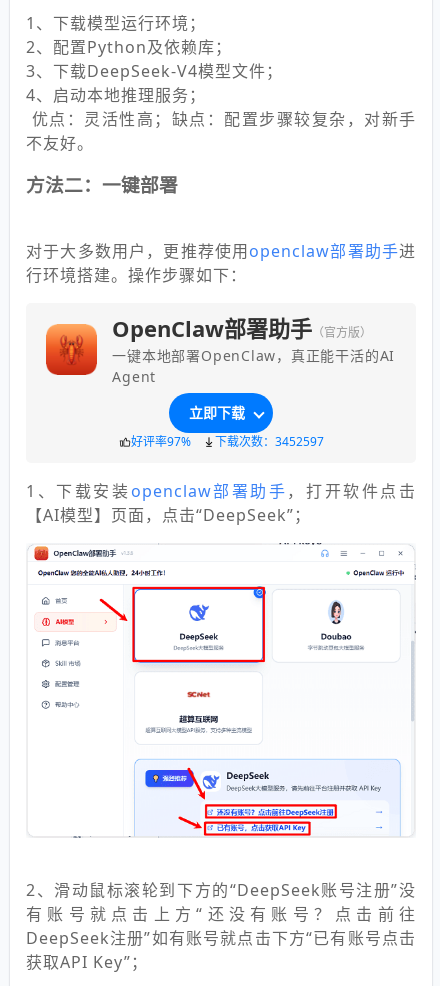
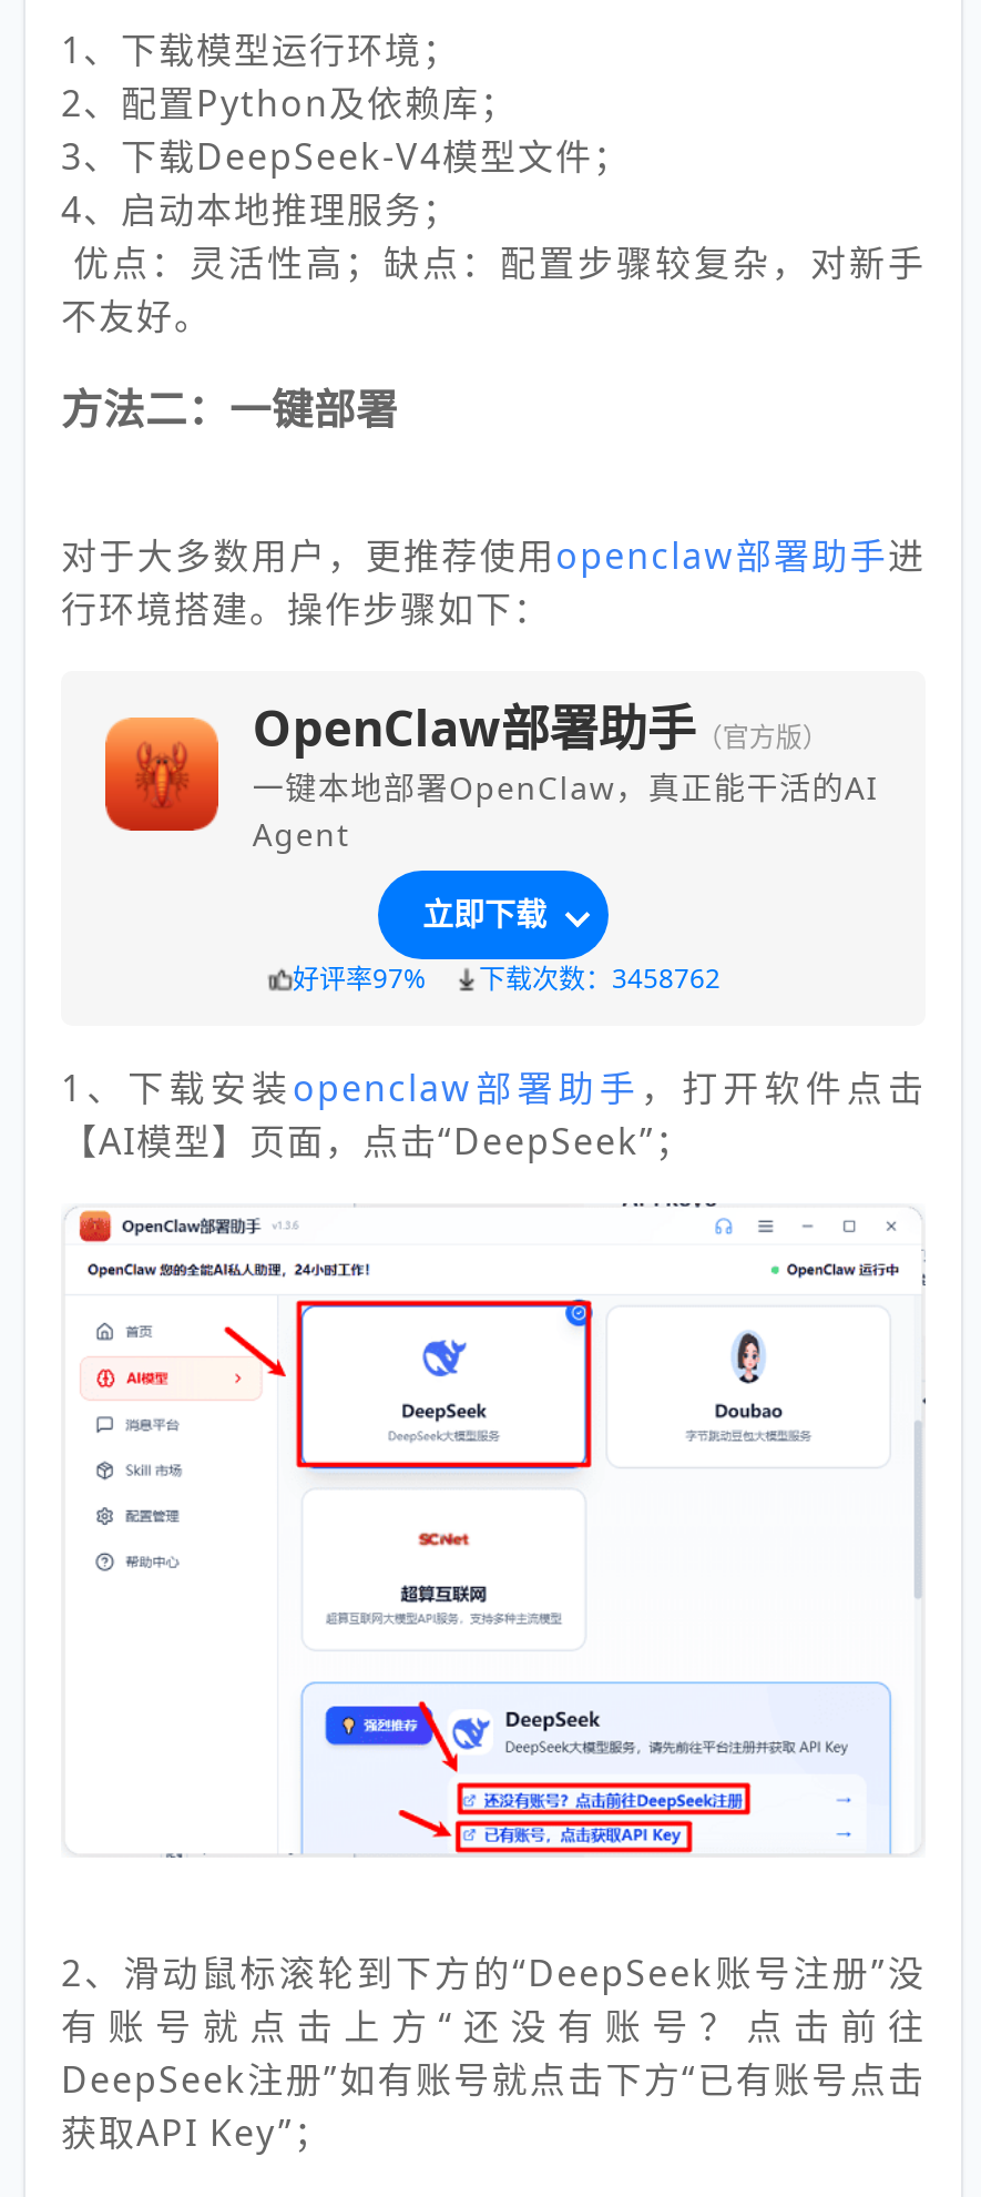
[130,433,323,450] 好评率97% 下载次数：3452597 -> [293,960,721,998] 好评率97% 下载次数：3458762

